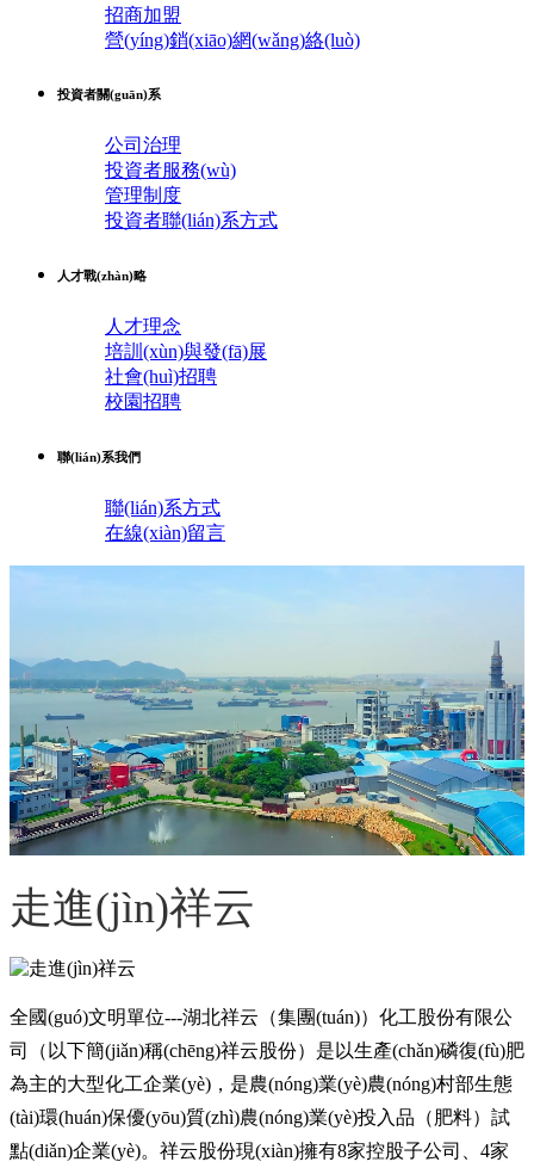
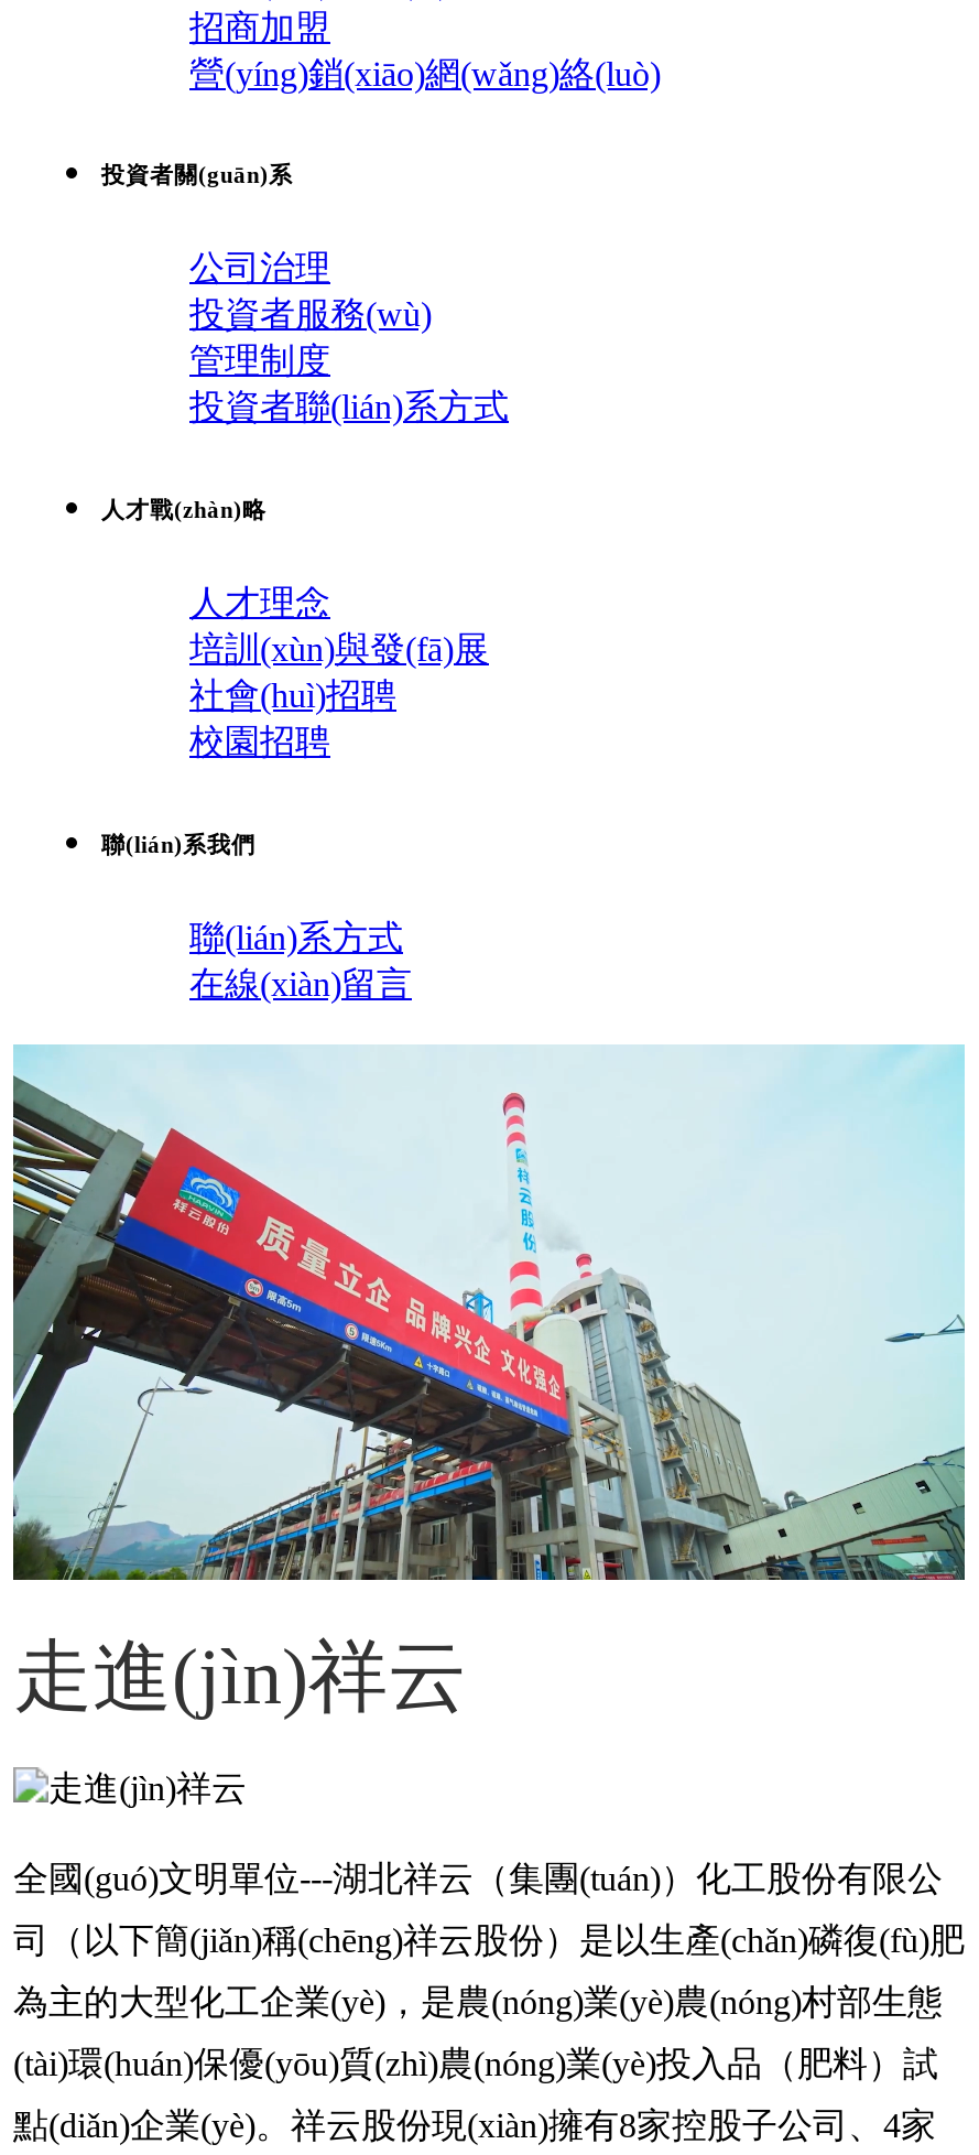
[8,566,526,857] [image] -> [11,1047,967,1582] [image]

